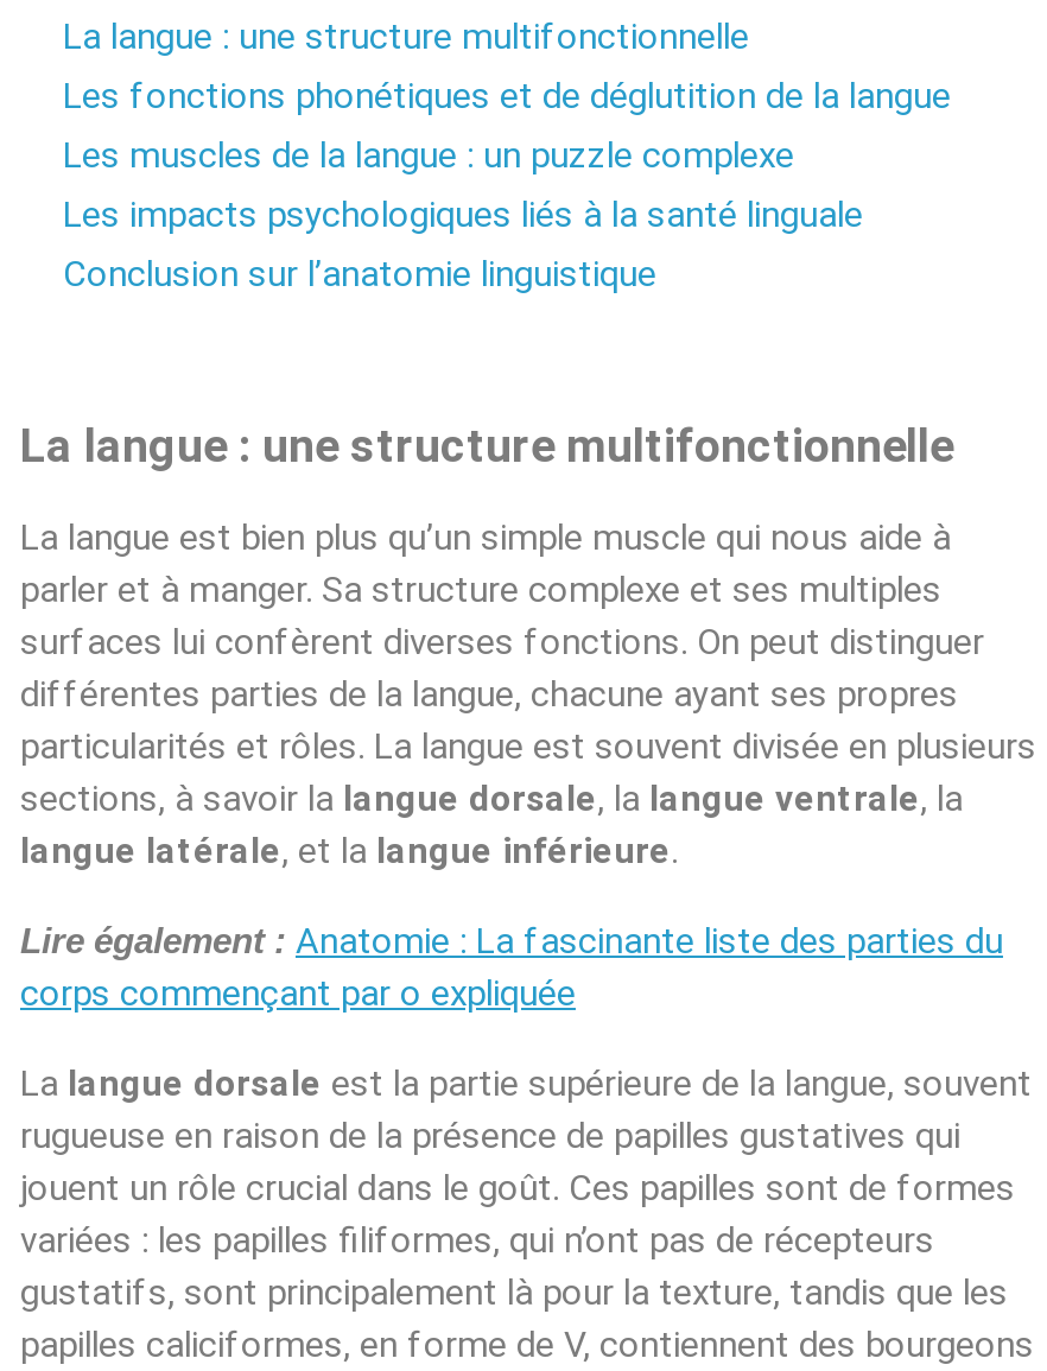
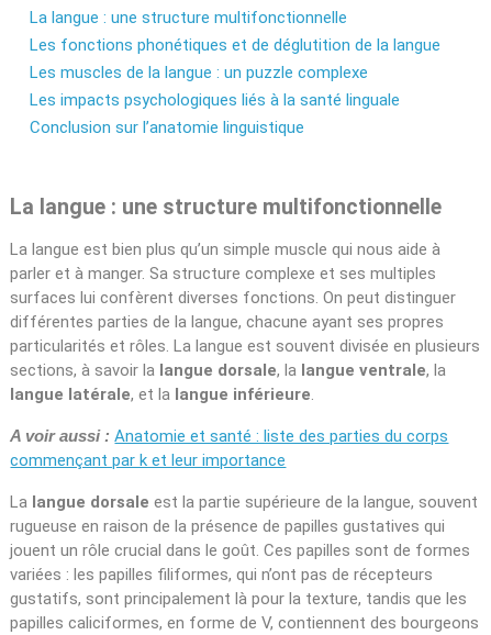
[20,920,1003,1015] Lire également : Anatomie : La fascinante liste des parties du | corps commençant par o expliquée -> [10,426,449,470] A voir aussi : Anatomie et santé : liste des parties du corps | commençant par k et leur importance

